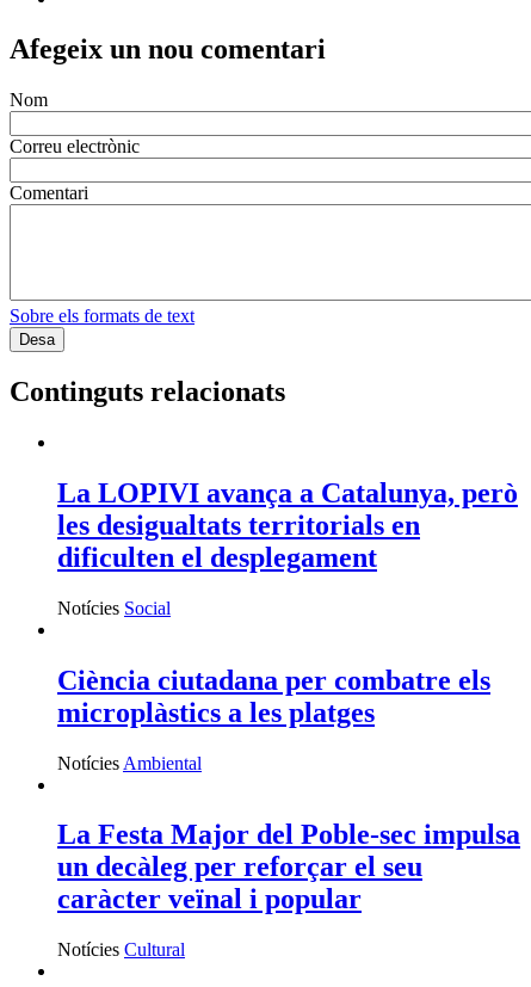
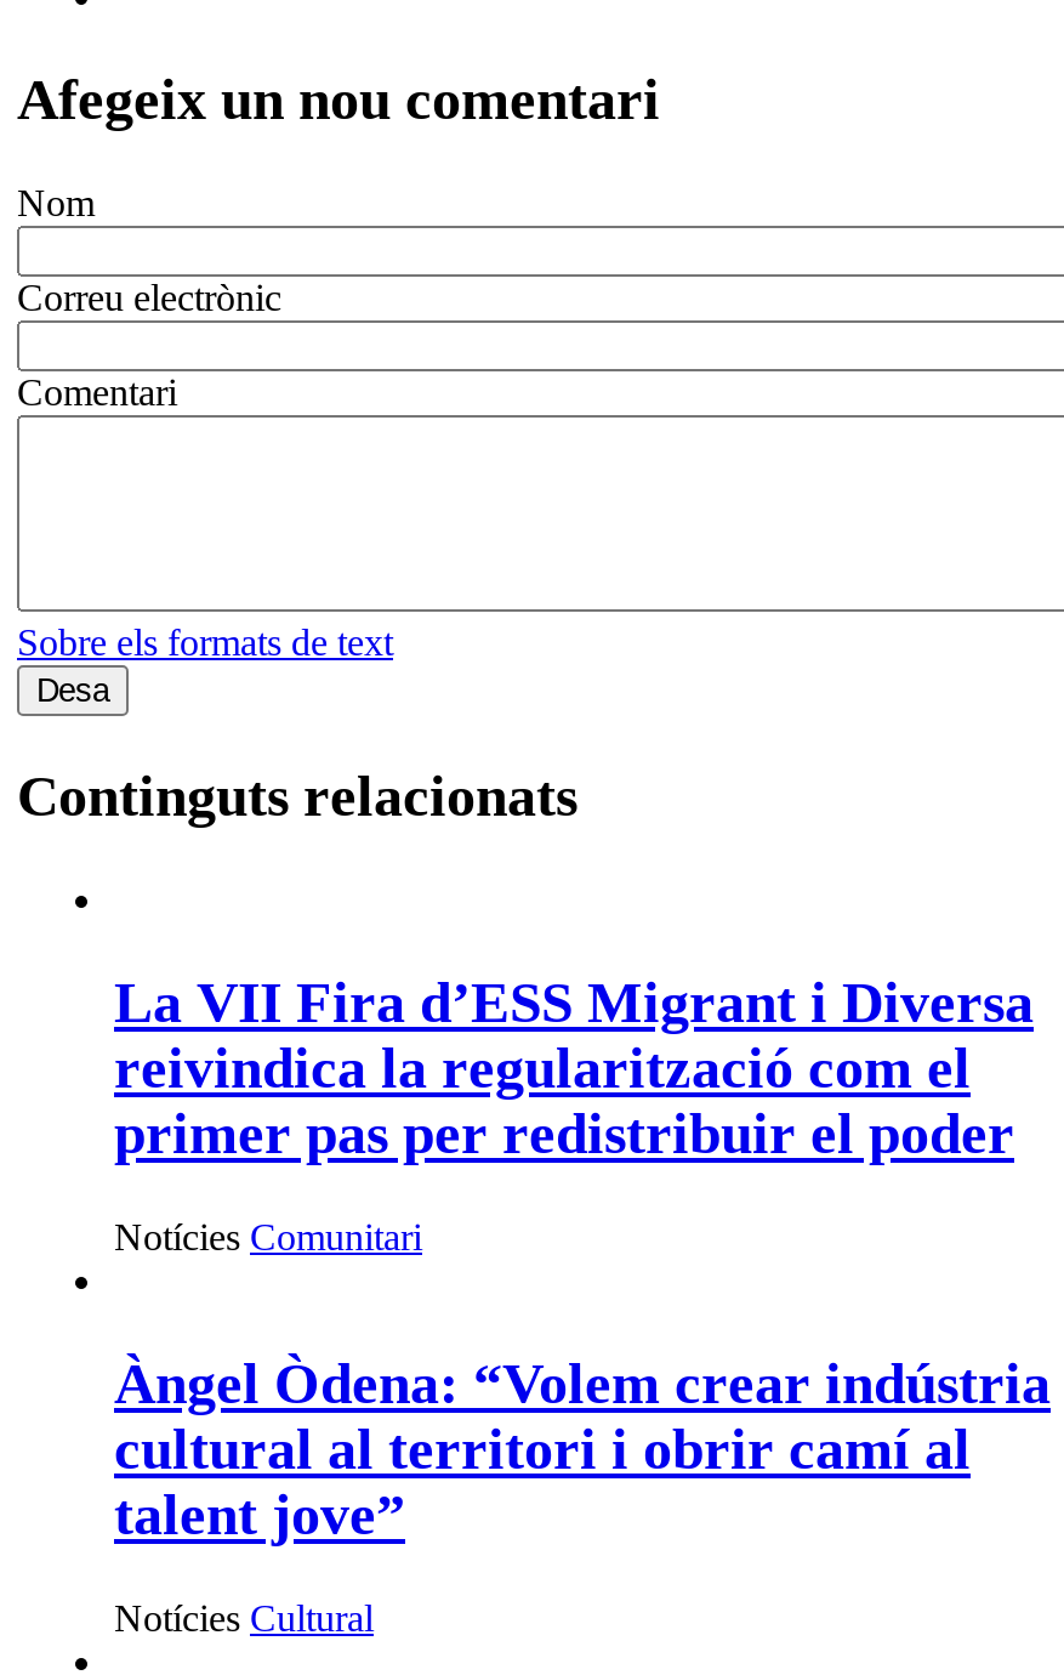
[57,477,520,915] La LOPIVI avança a Catalunya, però | les desigualtats territorials en | dificulten el desplegament | Notícies Social | Ciència ciutadana per combatre els | microplàstics a les platges | Notícies Ambiental | La Festa Major del Poble-sec impulsa | un decàleg per reforçar el seu | caràcter veïnal i popular -> [114,971,1051,1545] La VII Fira d’ESS Migrant i Diversa | reivindica la regularització com el | primer pas per redistribuir el poder | Notícies Comunitari | Àngel Òdena: “Volem crear indústria | cultural al territori i obrir camí al | talent jove”

